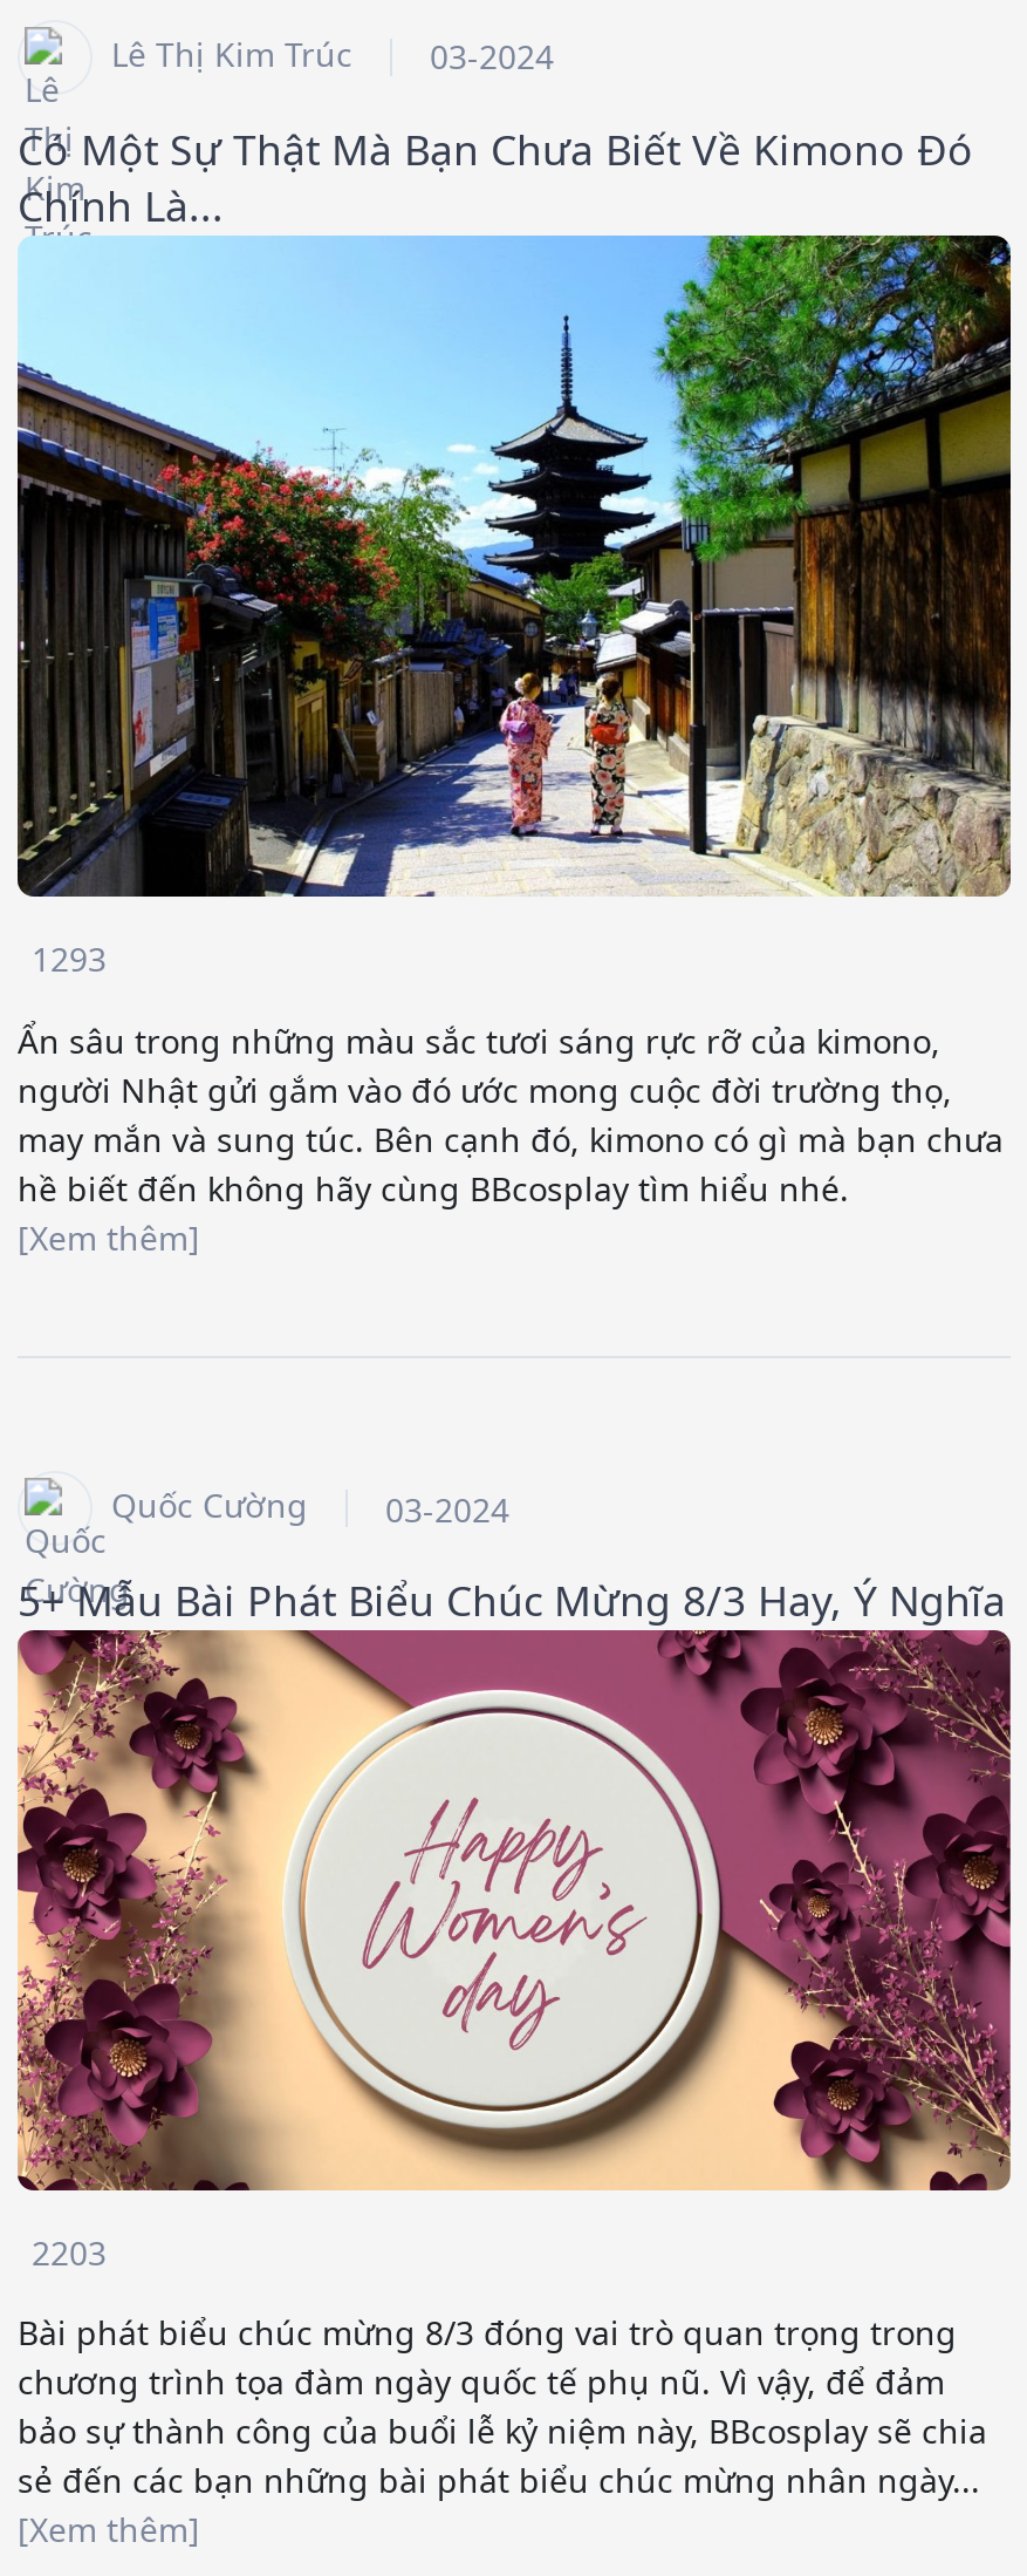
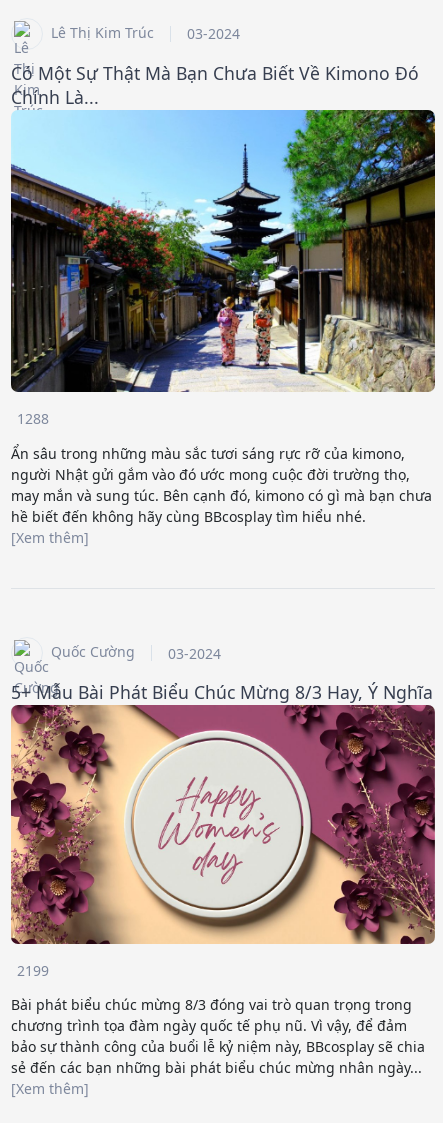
[32,937,107,982] 1293 -> [17,409,49,428] 1288
[32,2229,107,2274] 2203 -> [17,960,49,979] 2199

